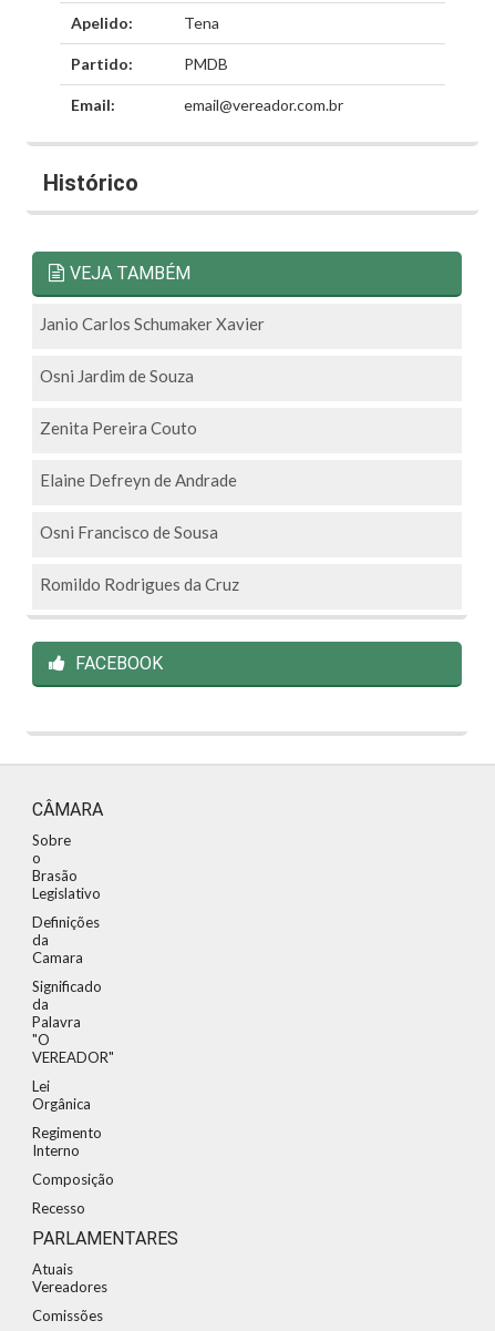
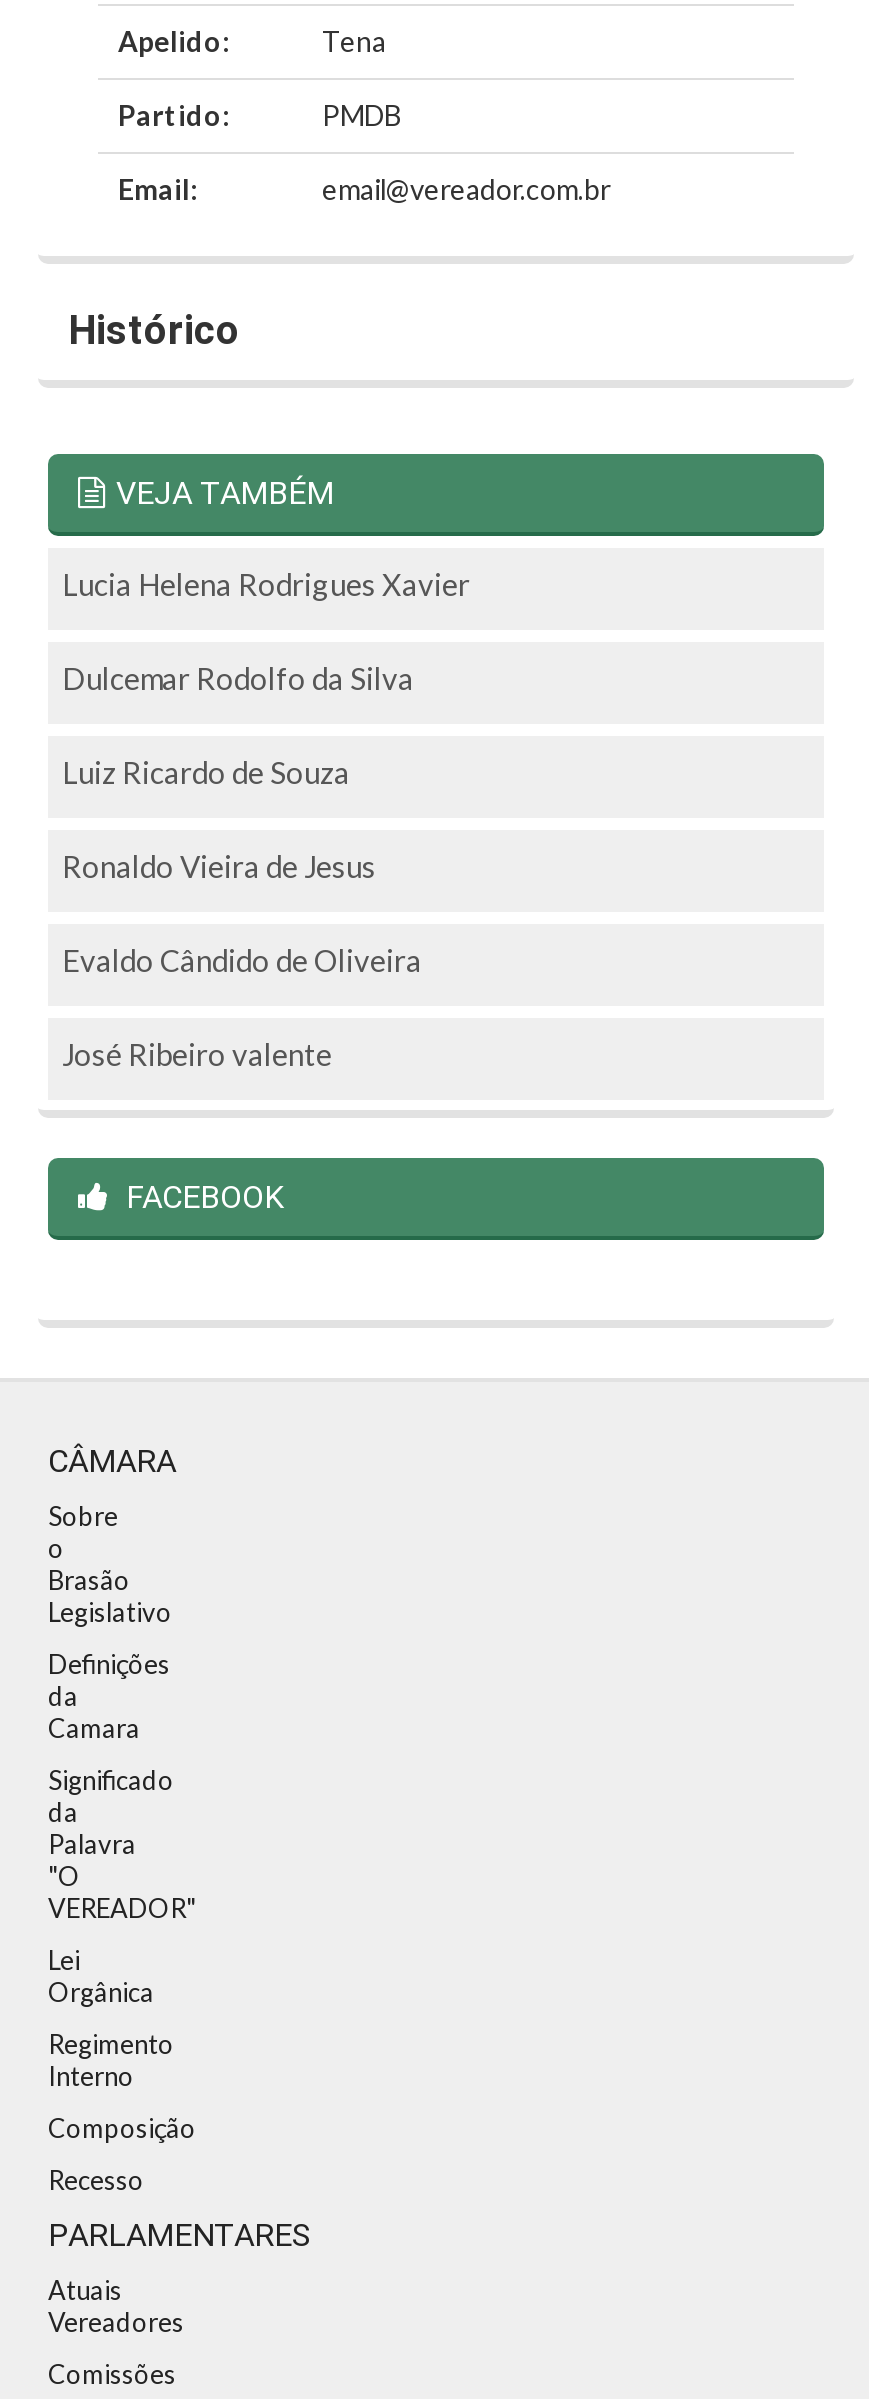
[40,313,265,333] Janio Carlos Schumaker Xavier -> [62,565,470,601] Lucia Helena Rodrigues Xavier
[40,365,194,385] Osni Jardim de Souza -> [62,659,414,695] Dulcemar Rodolfo da Silva
[40,417,197,437] Zenita Pereira Couto -> [62,753,350,789] Luiz Ricardo de Souza
[40,470,237,490] Elaine Defreyn de Andrade -> [62,847,376,883] Ronaldo Vieira de Jesus
[40,522,218,542] Osni Francisco de Sousa -> [62,941,422,977] Evaldo Cândido de Oliveira
[40,574,239,594] Romildo Rodrigues da Cruz -> [62,1035,332,1071] José Ribeiro valente

